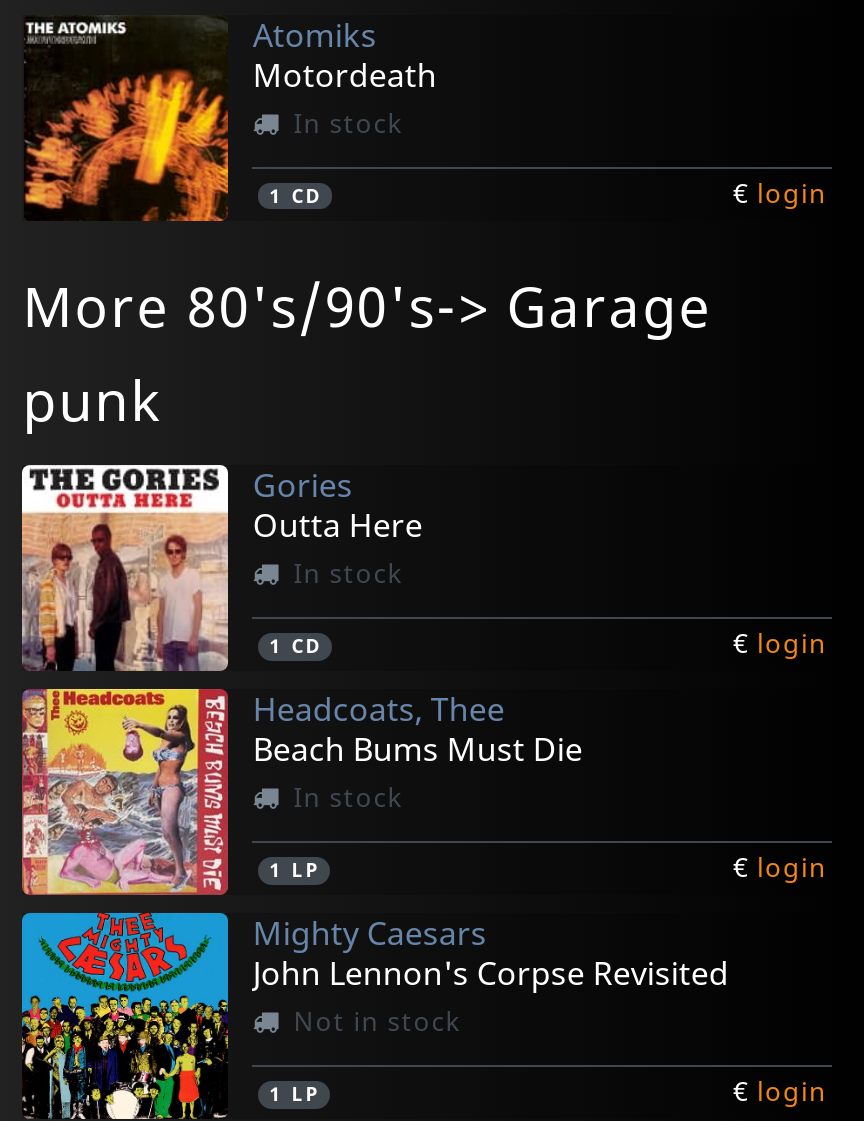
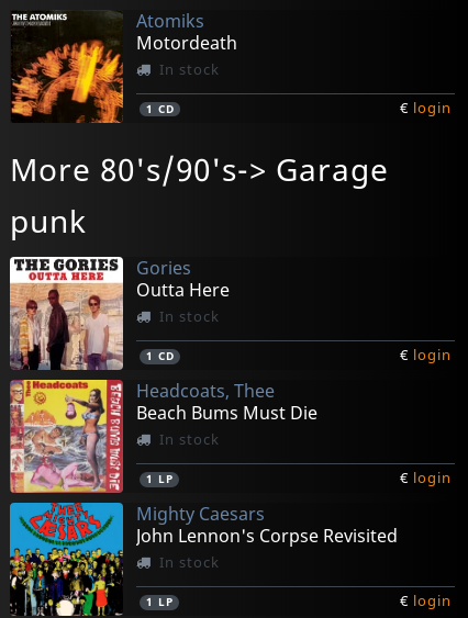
[294,1003,462,1039] Not in stock -> [159,552,219,572] In stock

